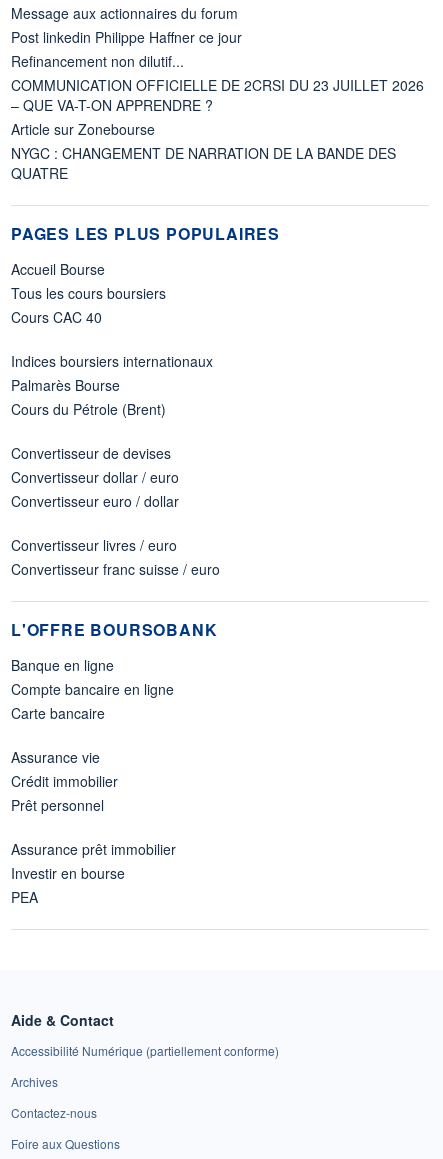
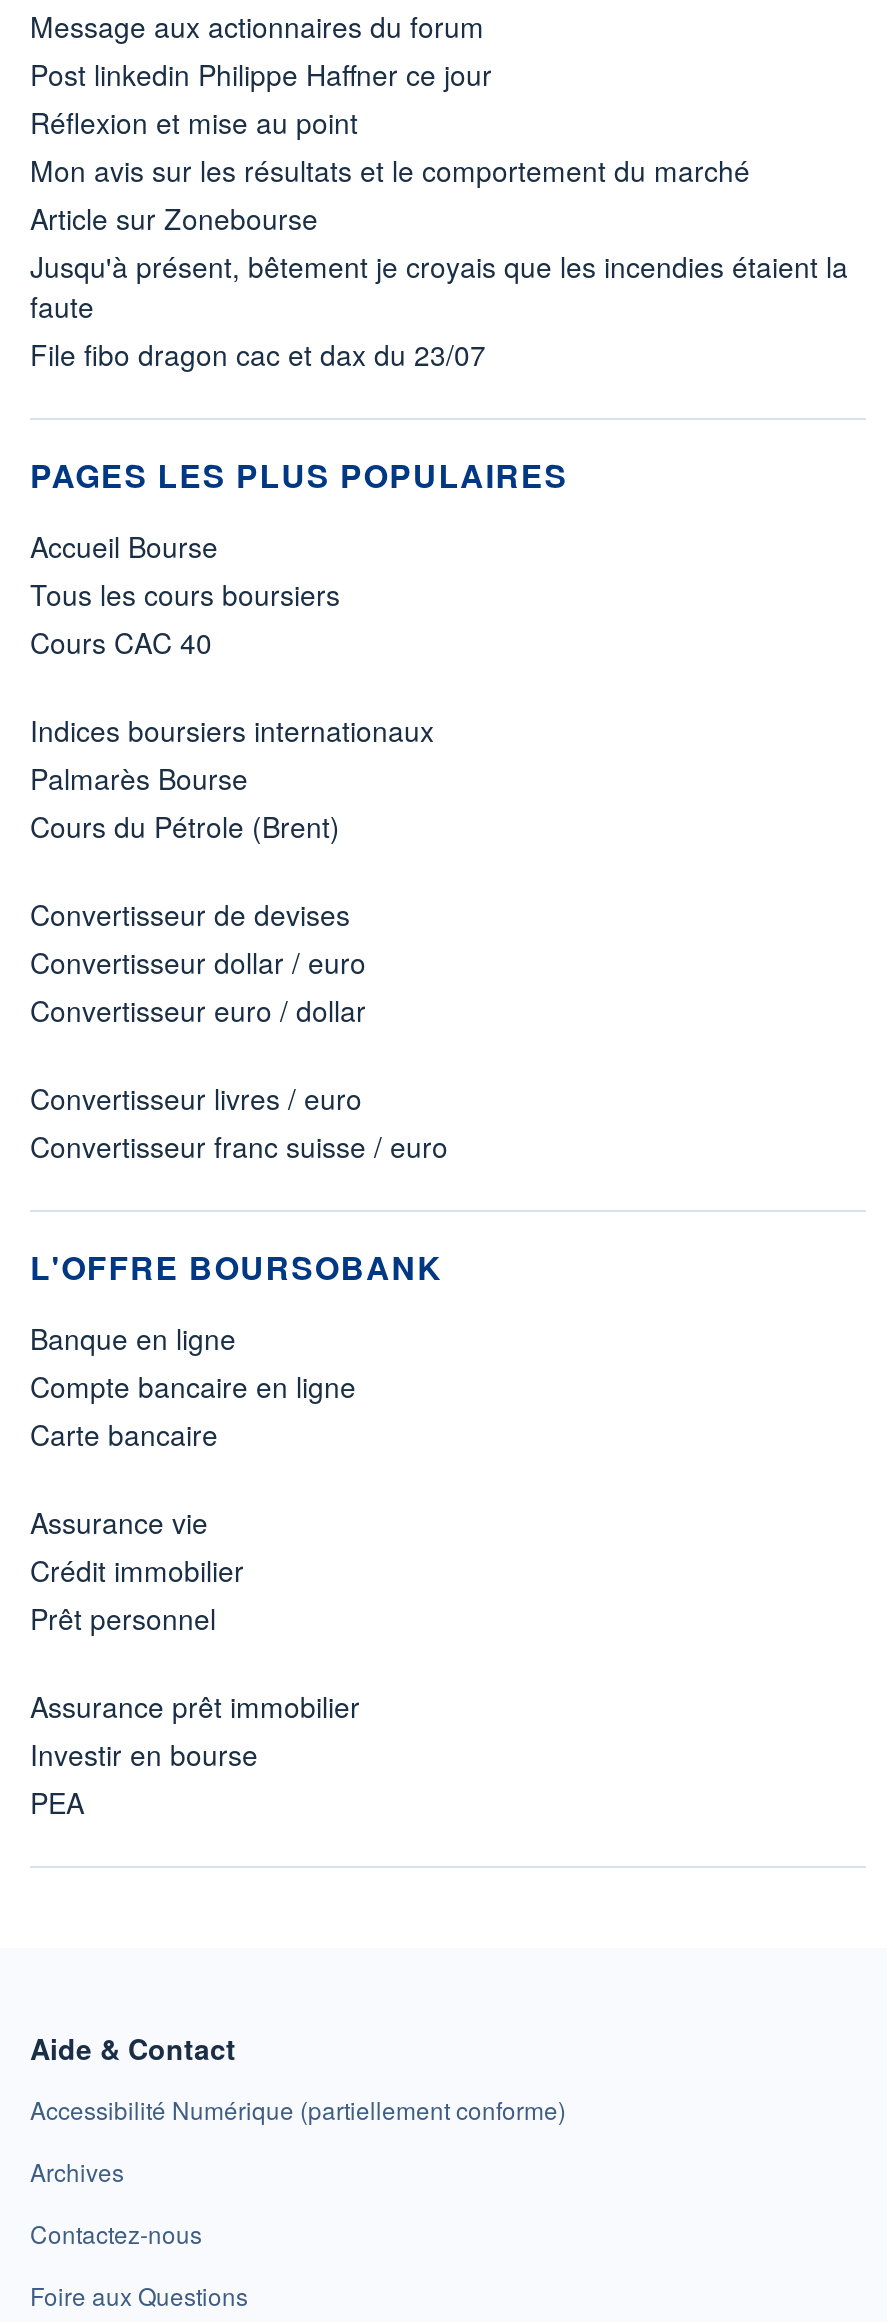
[11,51,424,115] Refinancement non dilutif... | COMMUNICATION OFFICIELLE DE 2CRSI DU 23 JUILLET 2026 | – QUE VA-T-ON APPRENDRE ? -> [30,102,750,190] Réflexion et mise au point | Mon avis sur les résultats et le comportement du marché
moved [11,119,155,139] -> [30,198,318,238]: Article sur Zonebourse
[11,143,396,183] NYGC : CHANGEMENT DE NARRATION DE LA BANDE DES | QUATRE -> [30,246,848,374] Jusqu'à présent, bêtement je croyais que les incendies étaient la | faute | File fibo dragon cac et dax du 23/07

